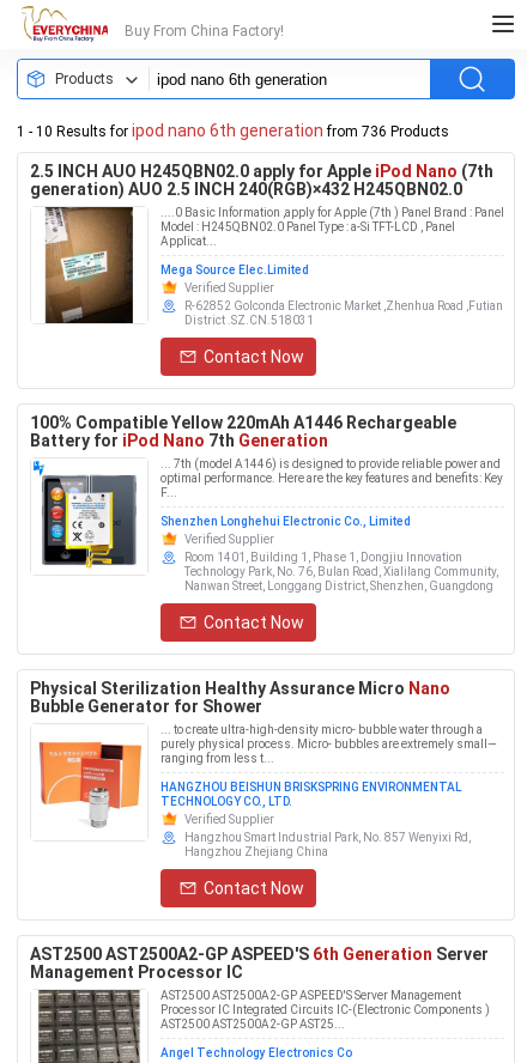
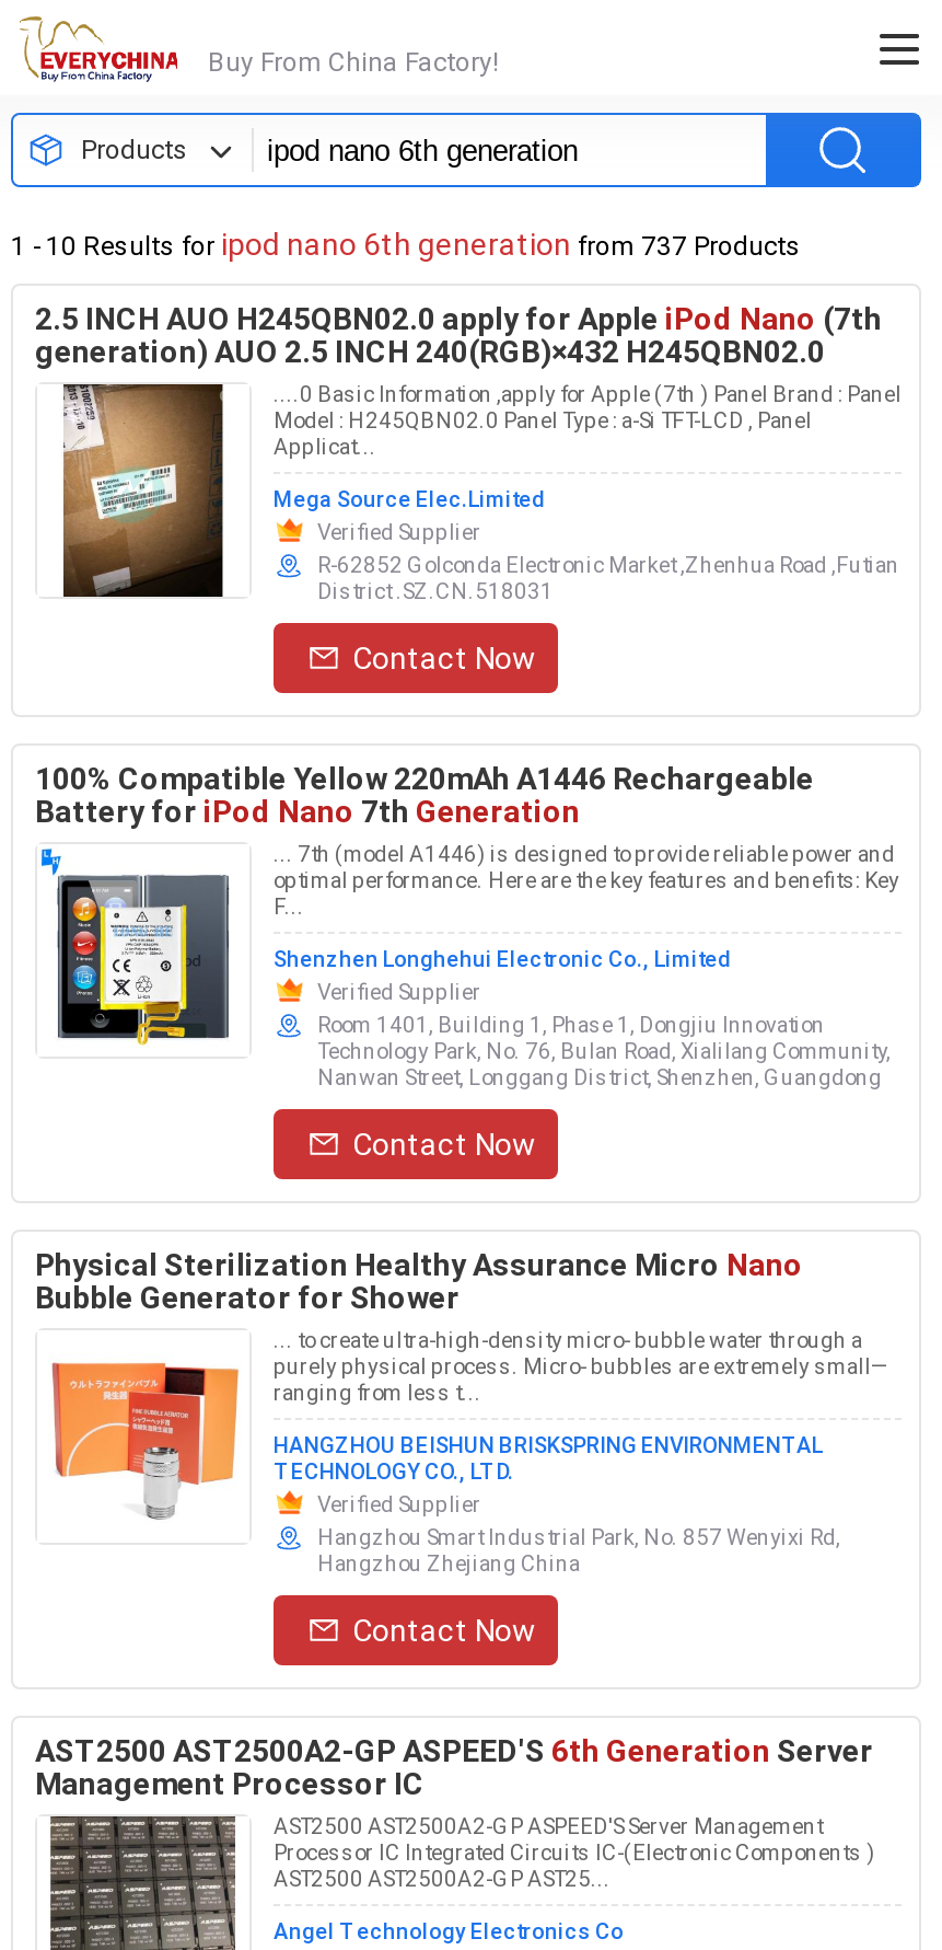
[17,121,449,140] 1 - 10 Results for ipod nano 6th generation from 736 Products -> [11,227,801,262] 1 - 10 Results for ipod nano 6th generation from 737 Products

